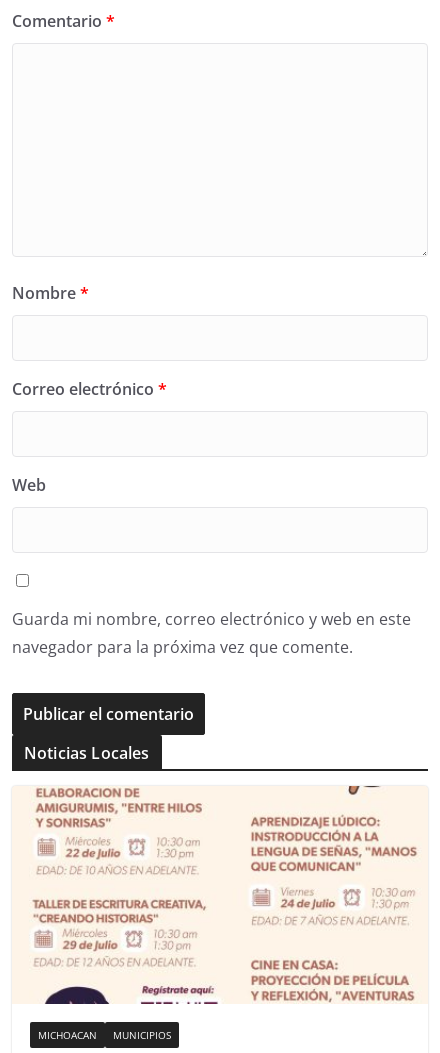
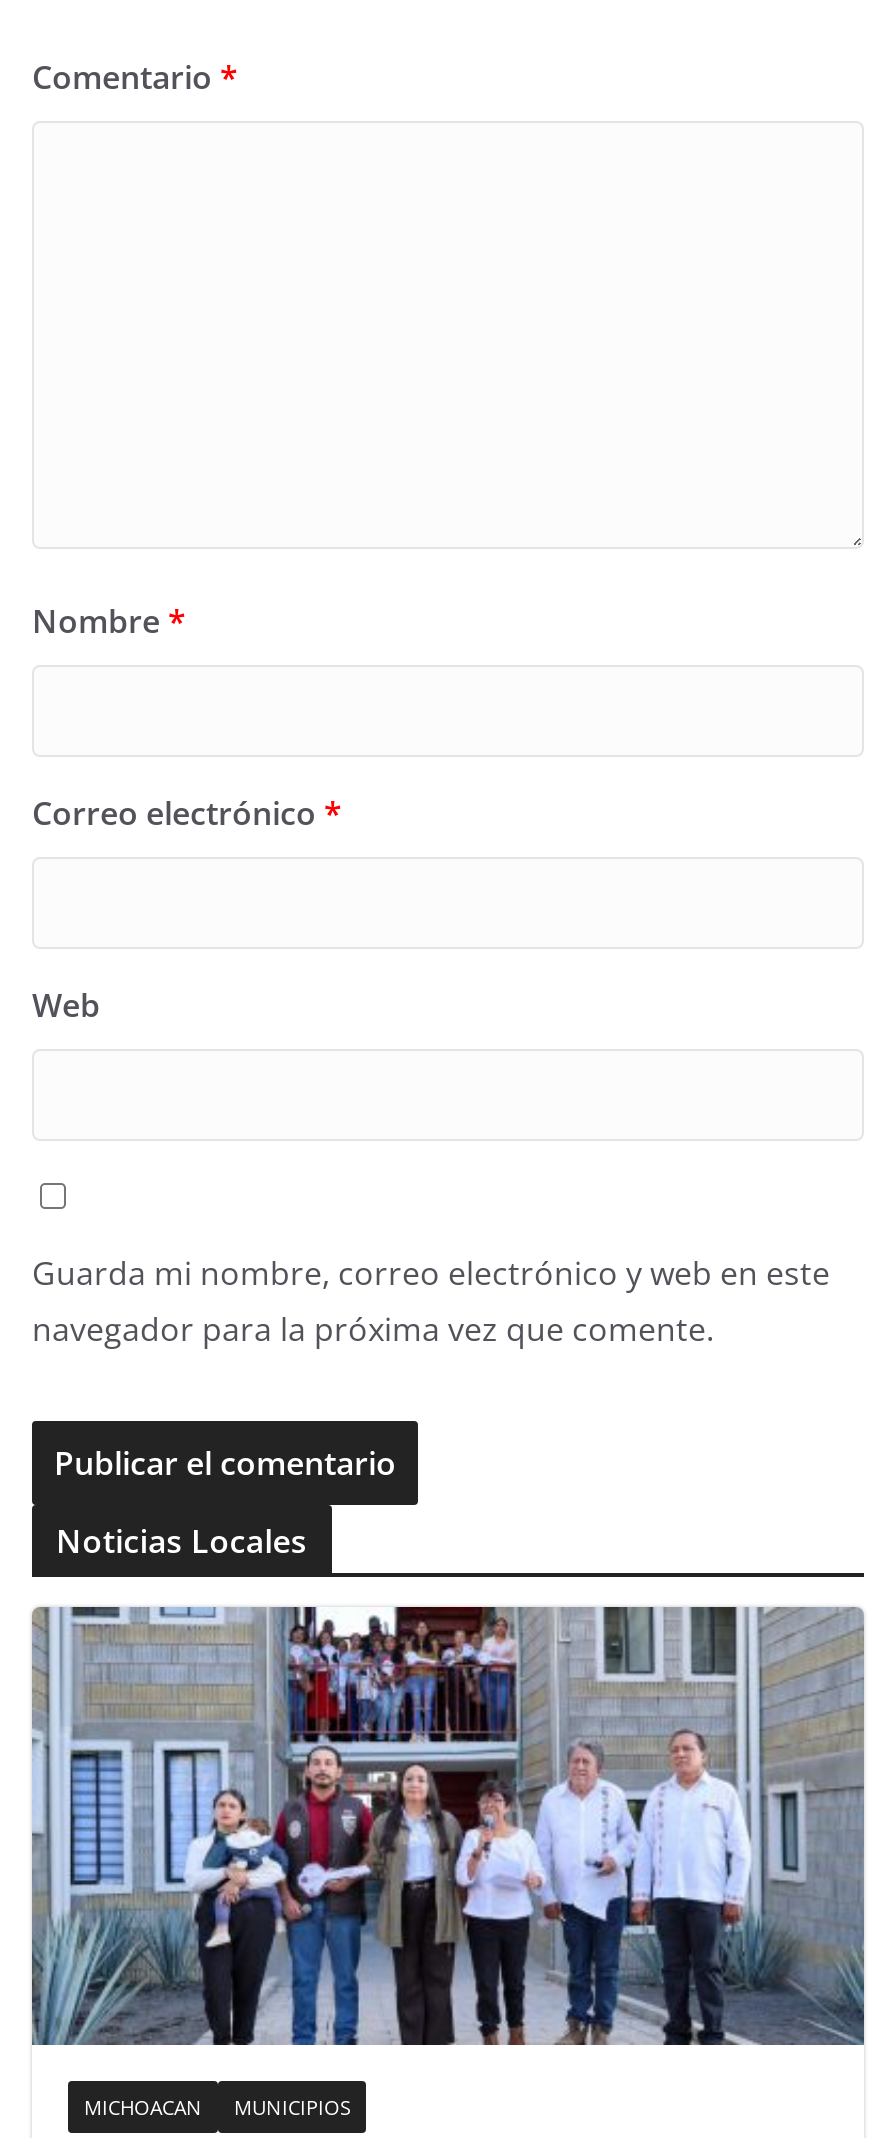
[12,785,428,1005] [image] -> [30,1604,866,2048] [image]

